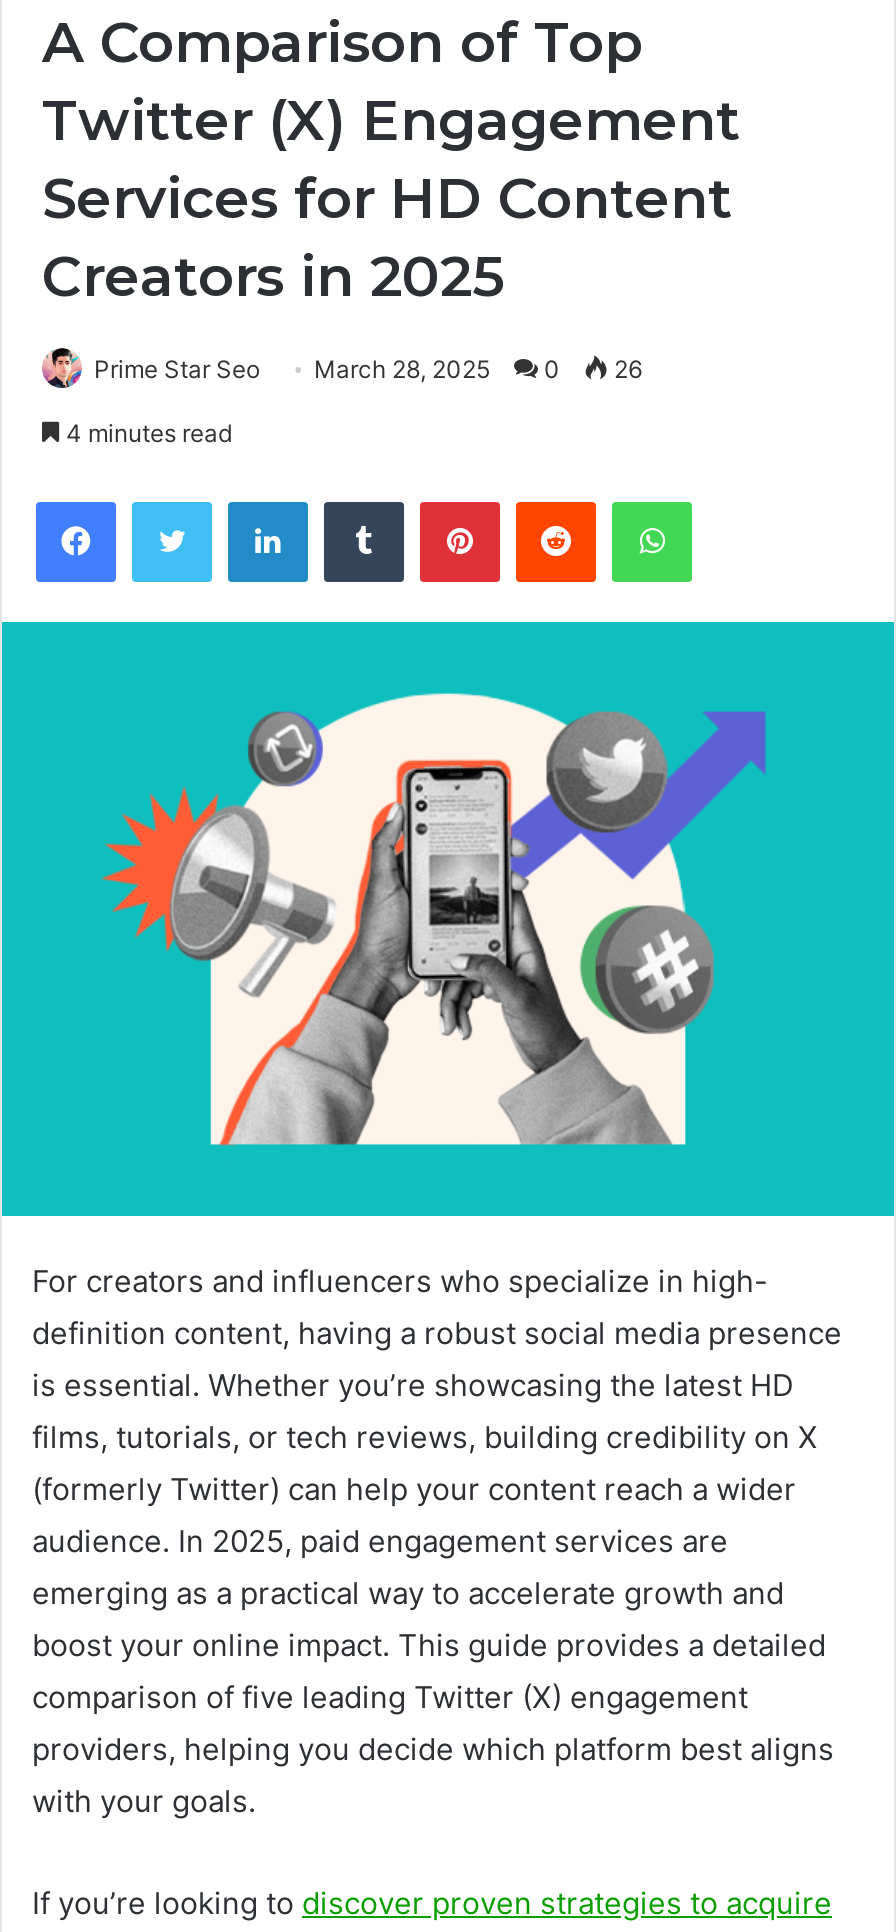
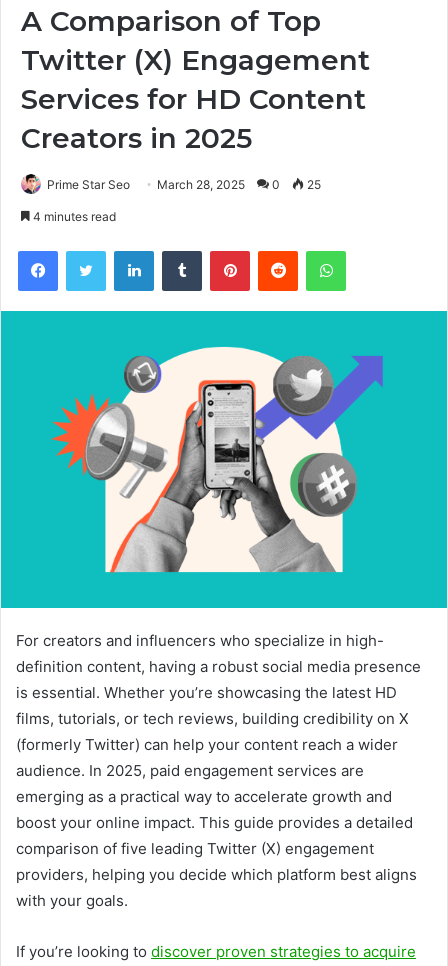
[94,355,642,385] Prime Star Seo March 28, 2025 0 26 -> [47,177,321,192] Prime Star Seo March 28, 2025 0 25

